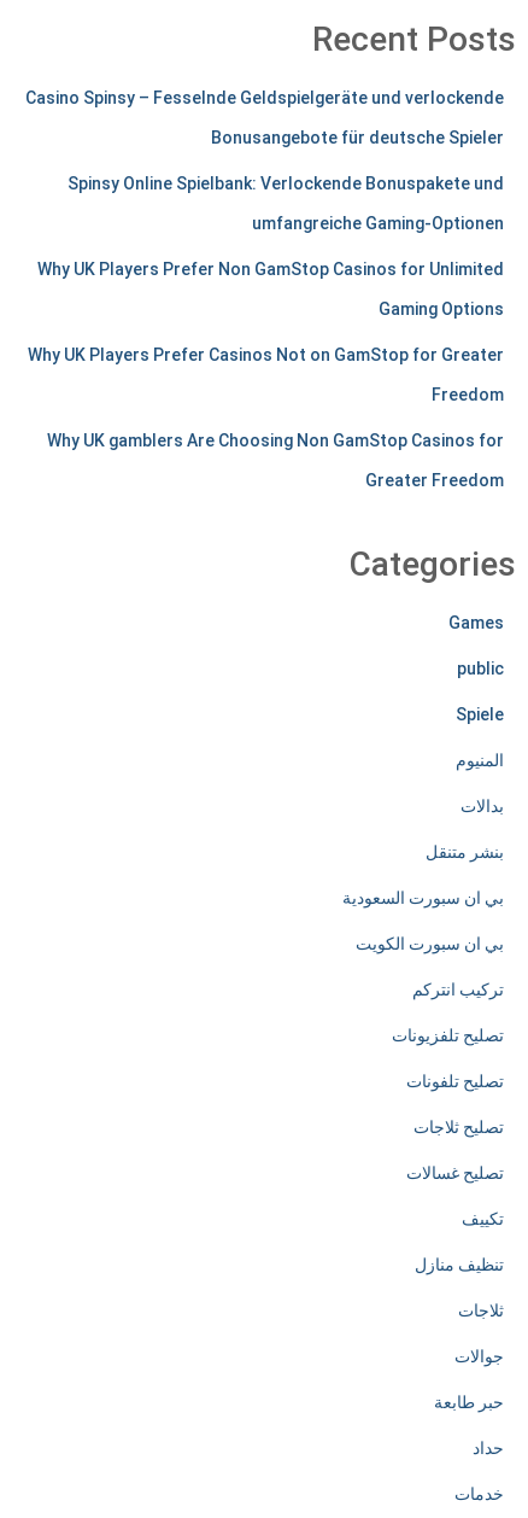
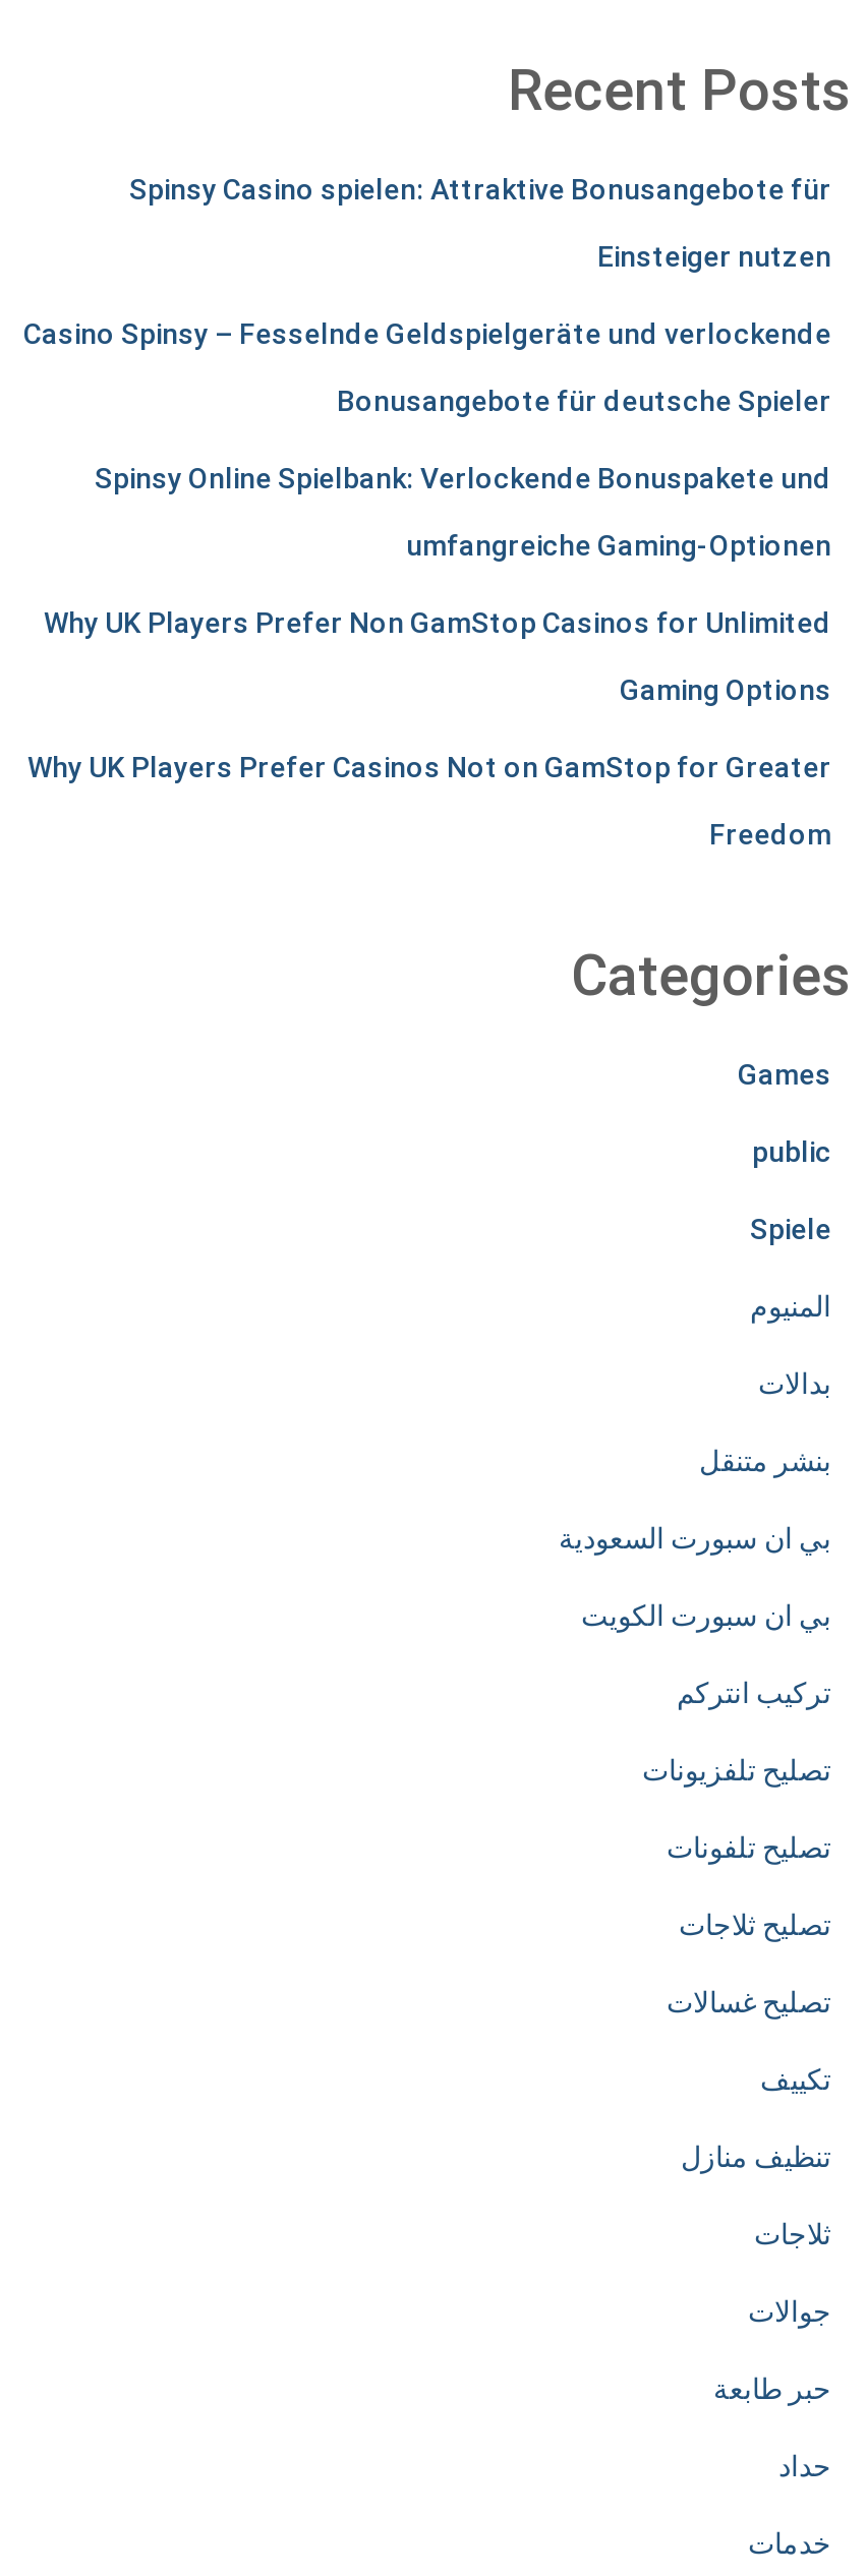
none -> [129,172,831,272] Spinsy Casino spielen: Attraktive Bonusangebote für | Einsteiger nutzen
moved [25,88,504,404] -> [23,317,831,850]: Casino Spinsy – Fesselnde Geldspielgeräte und verlockende | Bonusangebote für deutsche Spieler | Spinsy Online Spielbank: Verlockende Bonuspakete und | umfangreiche Gaming-Optionen | Why UK Players Prefer Non GamStop Casinos for Unlimited | Gaming Options | Why UK Players Prefer Casinos Not on GamStop for Greater | Freedom
[47,430,504,490] Why UK gamblers Are Choosing Non GamStop Casinos for | Greater Freedom -> none

